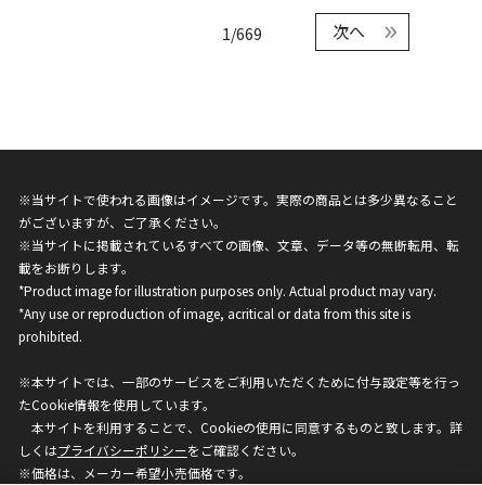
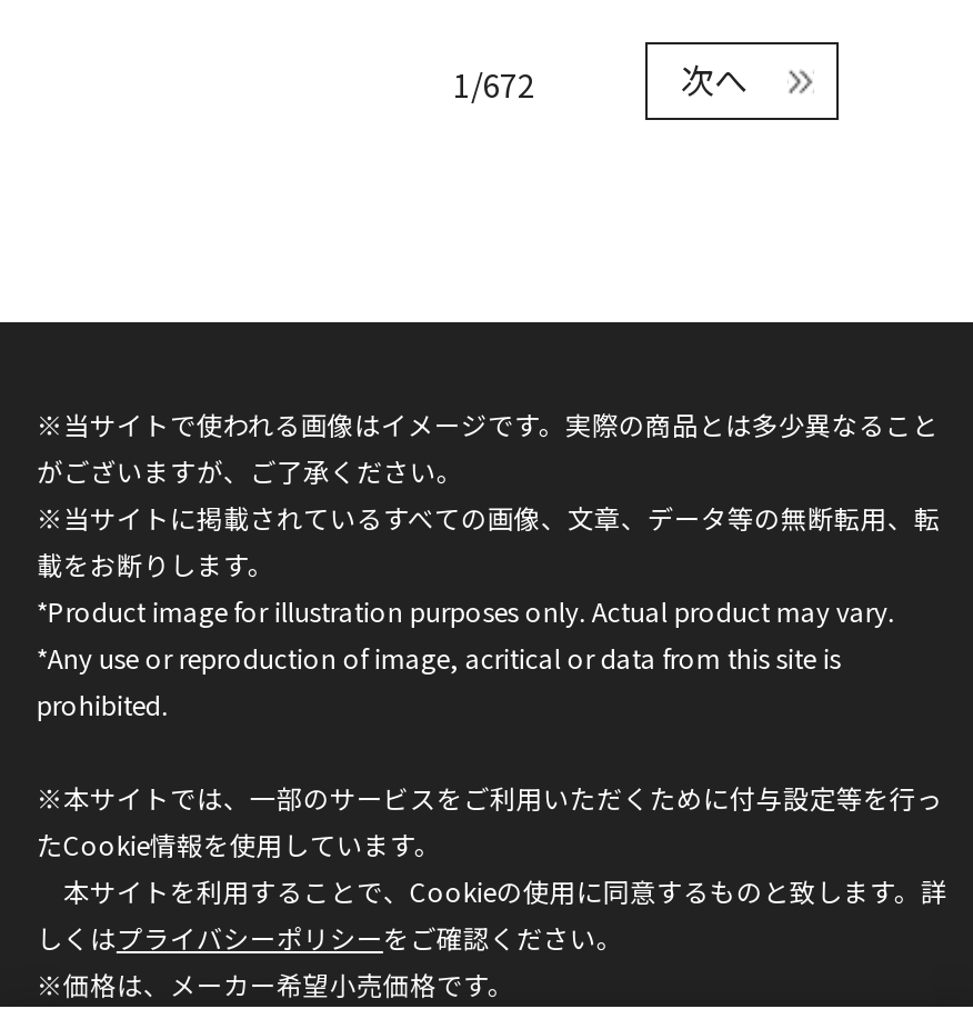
[222,22,262,44] 1/669 -> [453,62,535,106] 1/672

